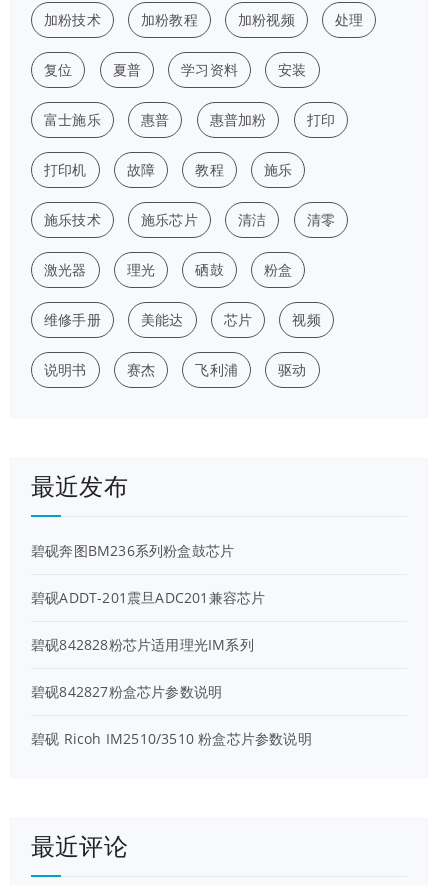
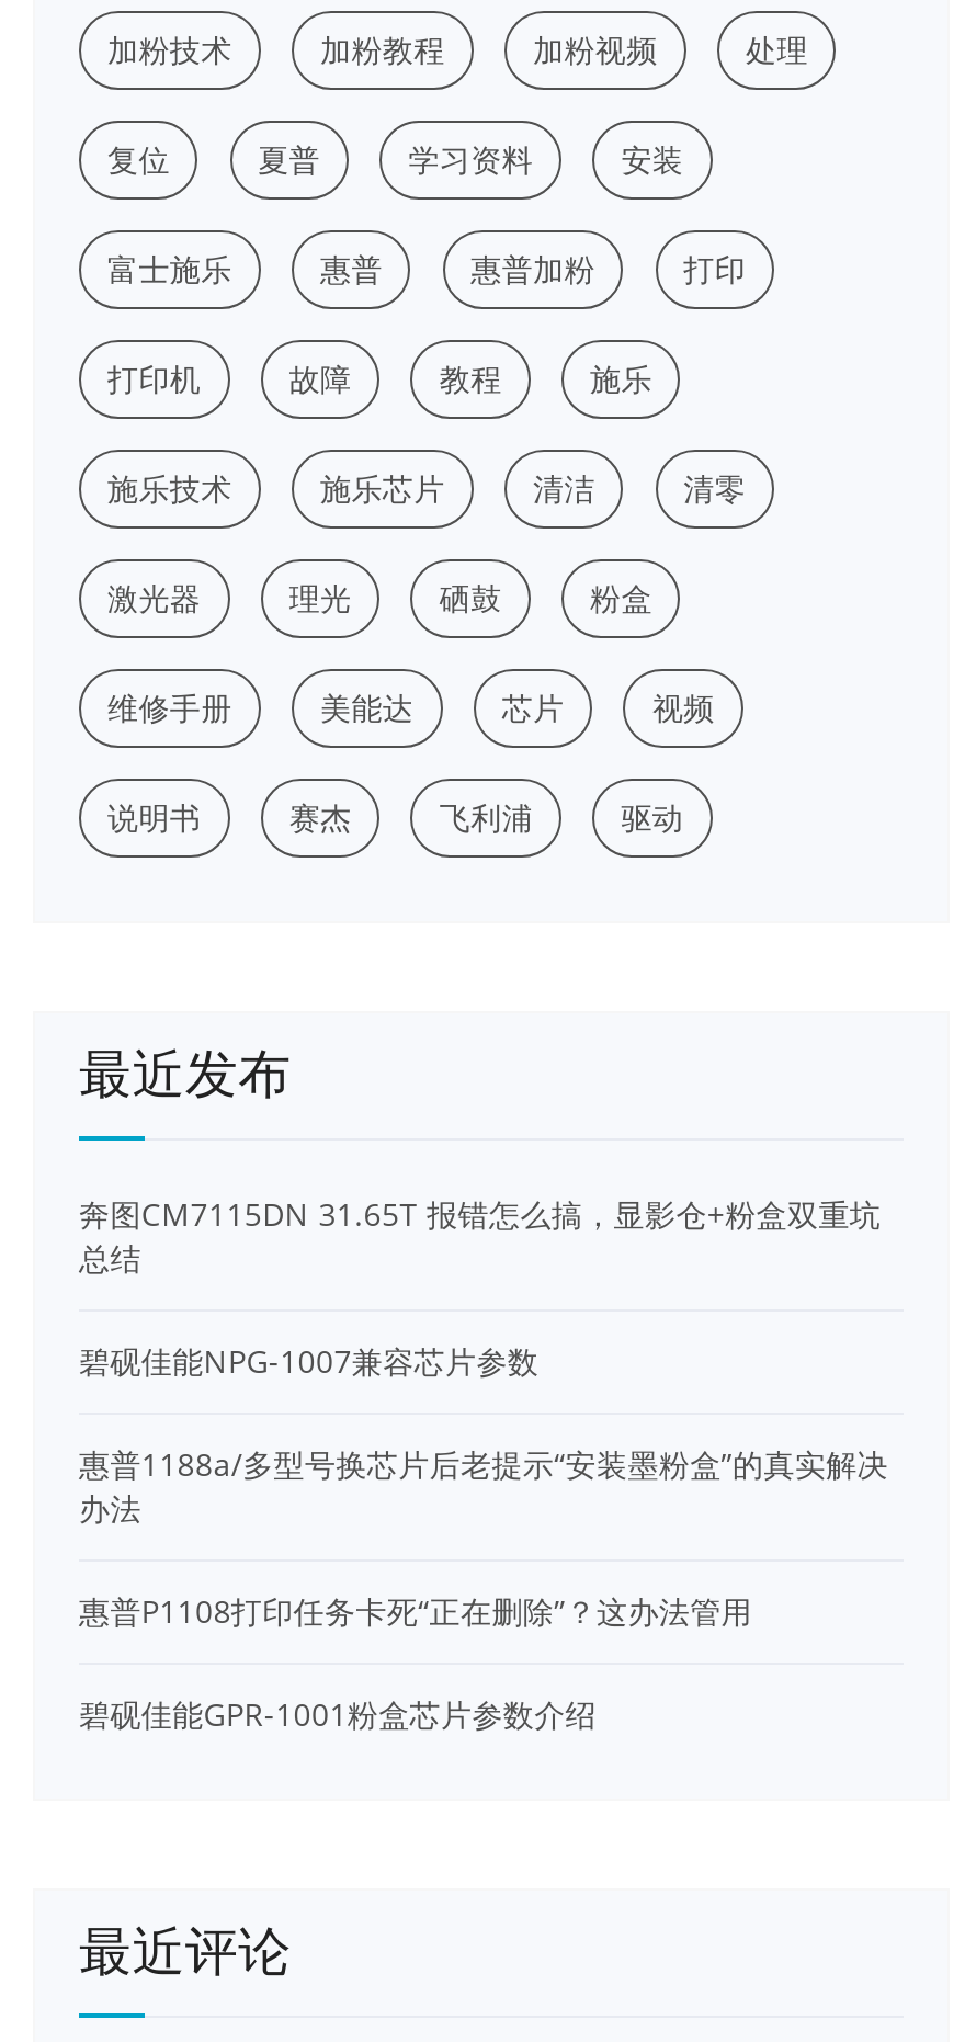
[31,541,234,560] 碧砚奔图BM236系列粉盒鼓芯片 -> [79,1193,881,1279] 奔图CM7115DN 31.65T 报错怎么搞，显影仓+粉盒双重坑 | 总结
[31,588,265,607] 碧砚ADDT-201震旦ADC201兼容芯片 -> [79,1340,539,1382] 碧砚佳能NPG-1007兼容芯片参数
[31,635,254,654] 碧砚842828粉芯片适用理光IM系列 -> [79,1443,888,1529] 惠普1188a/多型号换芯片后老提示“安装墨粉盒”的真实解决 | 办法
[31,682,222,701] 碧砚842827粉盒芯片参数说明 -> [79,1590,752,1632] 惠普P1108打印任务卡死“正在删除”？这办法管用
[31,729,312,748] 碧砚 Ricoh IM2510/3510 粉盒芯片参数说明 -> [79,1693,597,1735] 碧砚佳能GPR-1001粉盒芯片参数介绍

